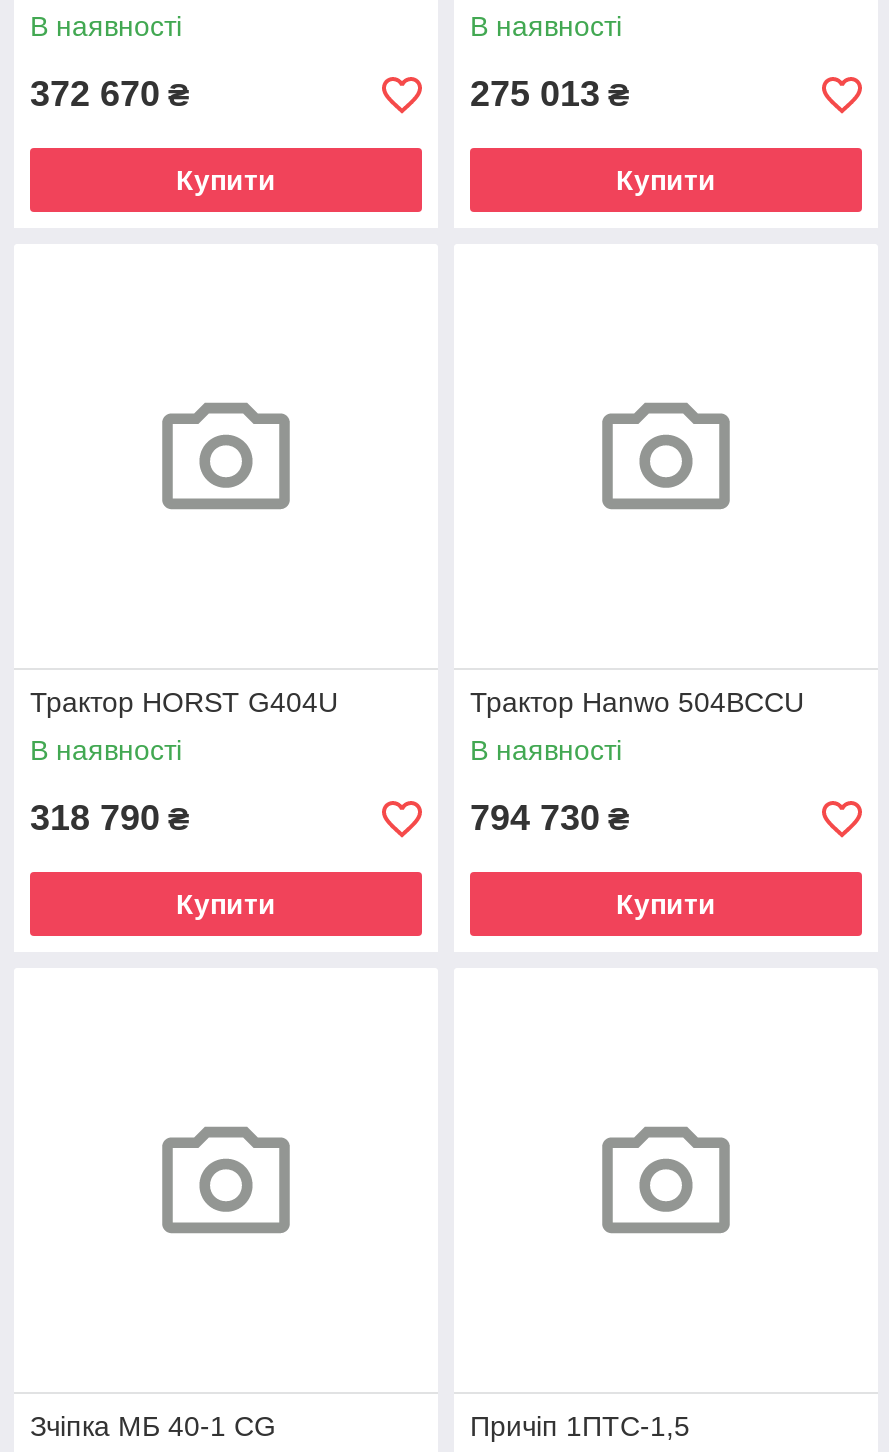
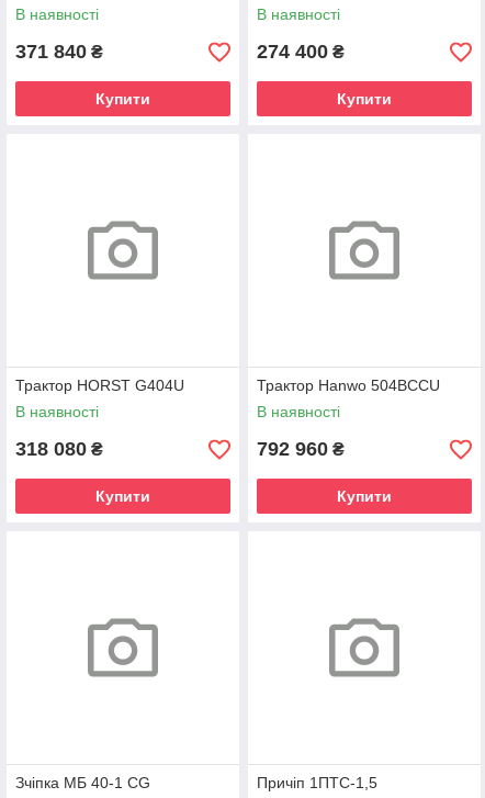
[30,75,190,115] 372 670 ₴ -> [15,41,103,63] 371 840 ₴
[470,75,630,115] 275 013 ₴ -> [257,41,345,63] 274 400 ₴
[30,799,190,839] 318 790 ₴ -> [15,438,103,460] 318 080 ₴
[470,799,630,839] 794 730 ₴ -> [257,438,345,460] 792 960 ₴

